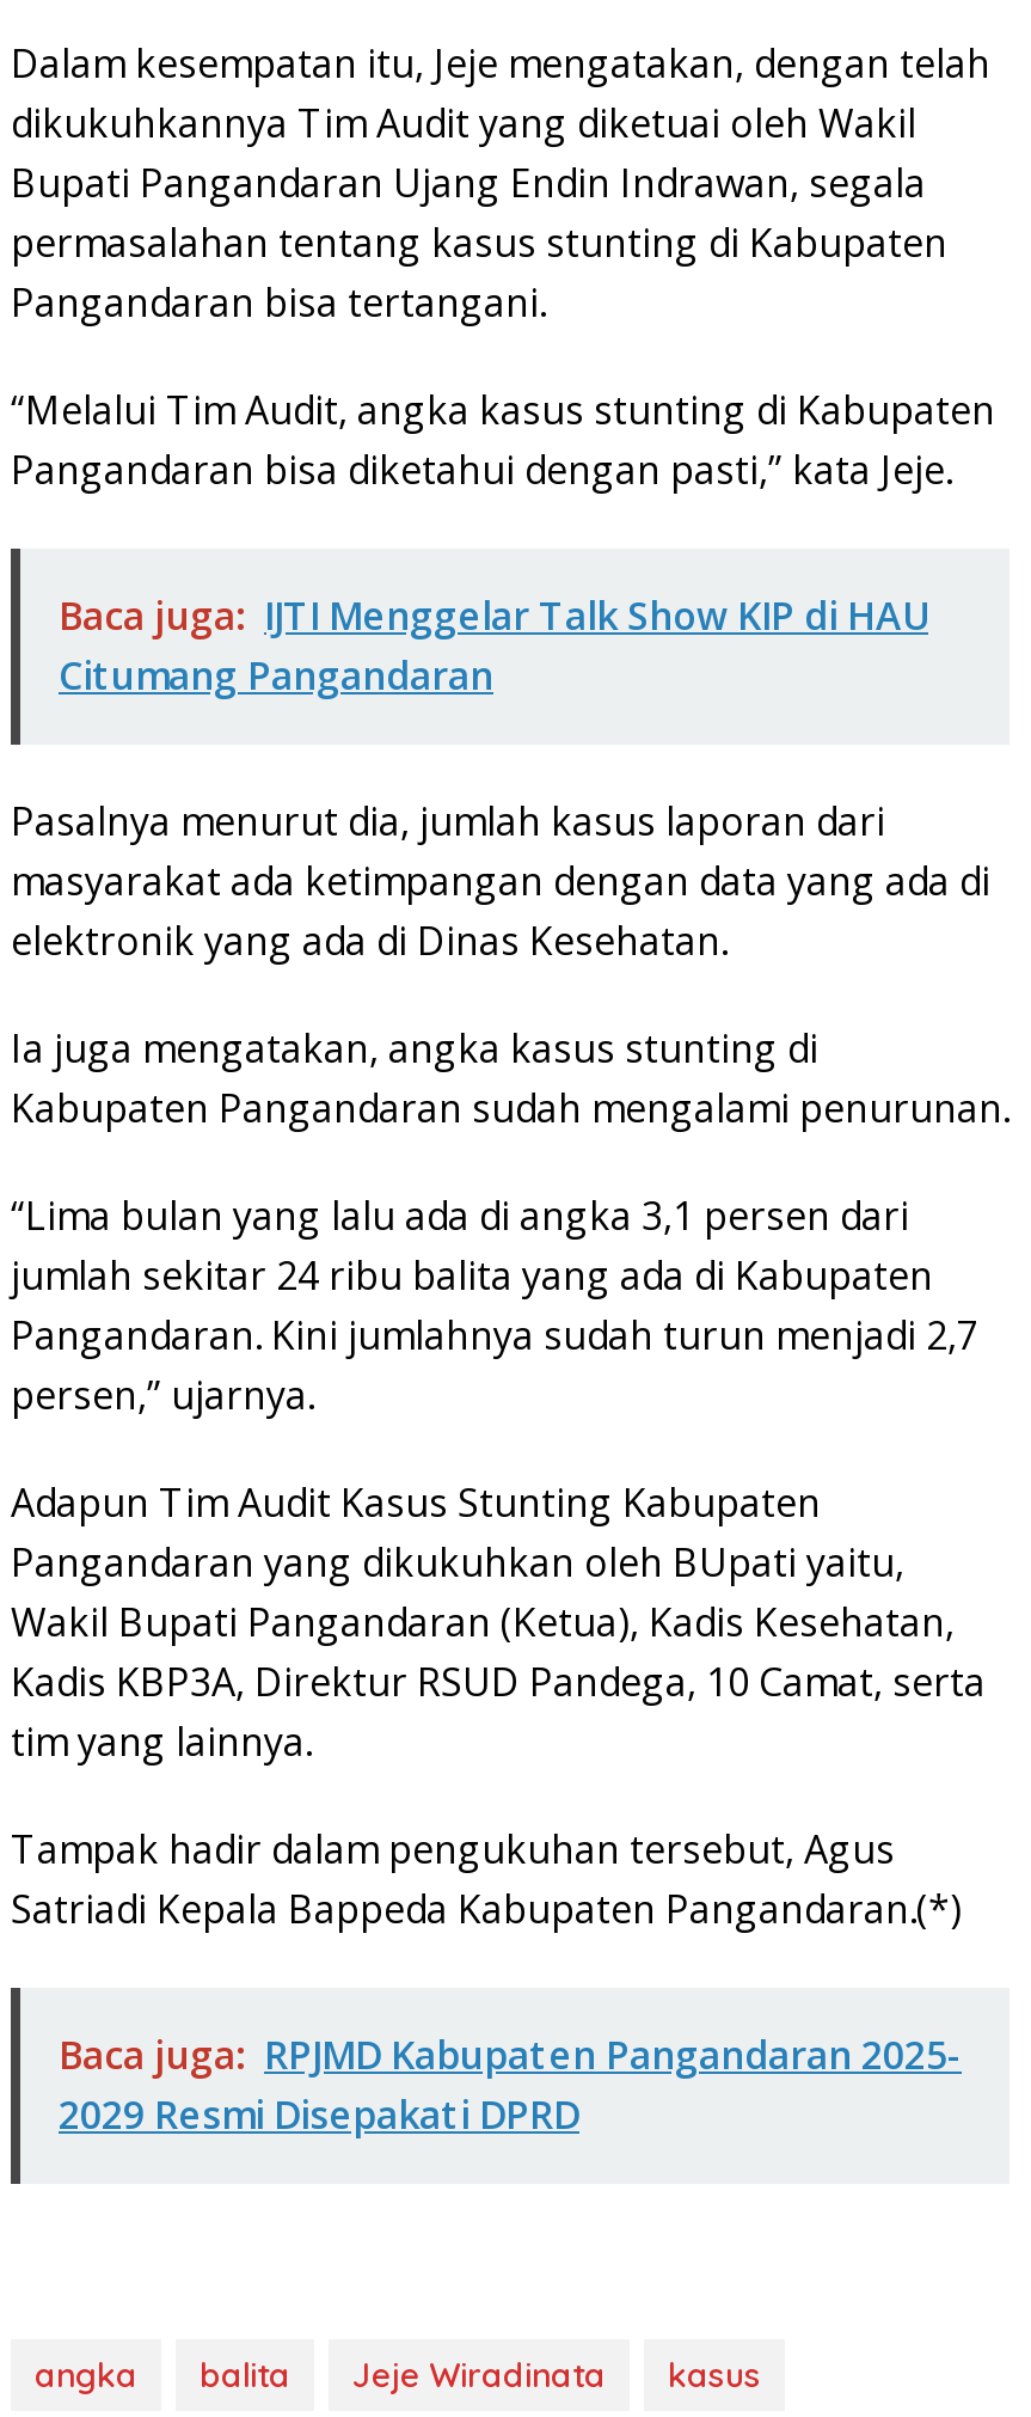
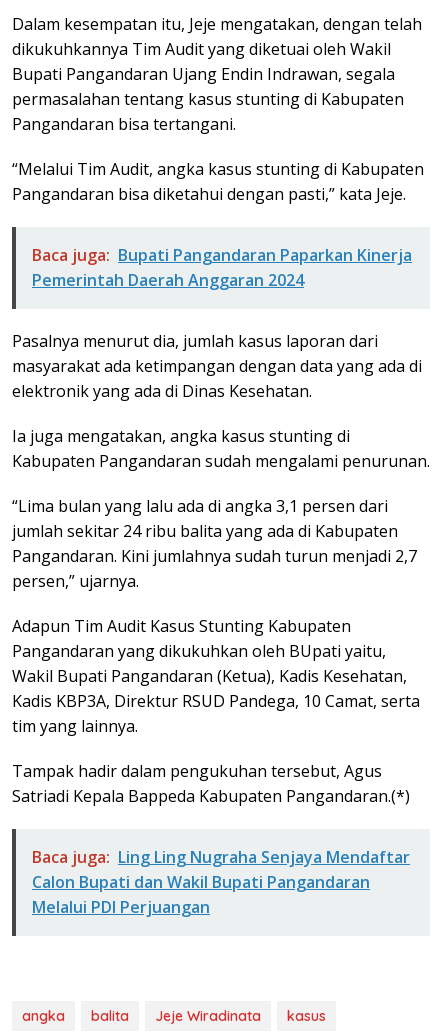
[59,589,928,701] Baca juga: IJTI Menggelar Talk Show KIP di HAU | Citumang Pangandaran -> [32,244,412,291] Baca juga: Bupati Pangandaran Paparkan Kinerja | Pemerintah Daerah Anggaran 2024
[59,2028,962,2140] Baca juga: RPJMD Kabupaten Pangandaran 2025- | 2029 Resmi Disepakati DPRD -> [32,846,410,918] Baca juga: Ling Ling Nugraha Senjaya Mendaftar | Calon Bupati dan Wakil Bupati Pangandaran | Melalui PDI Perjuangan

